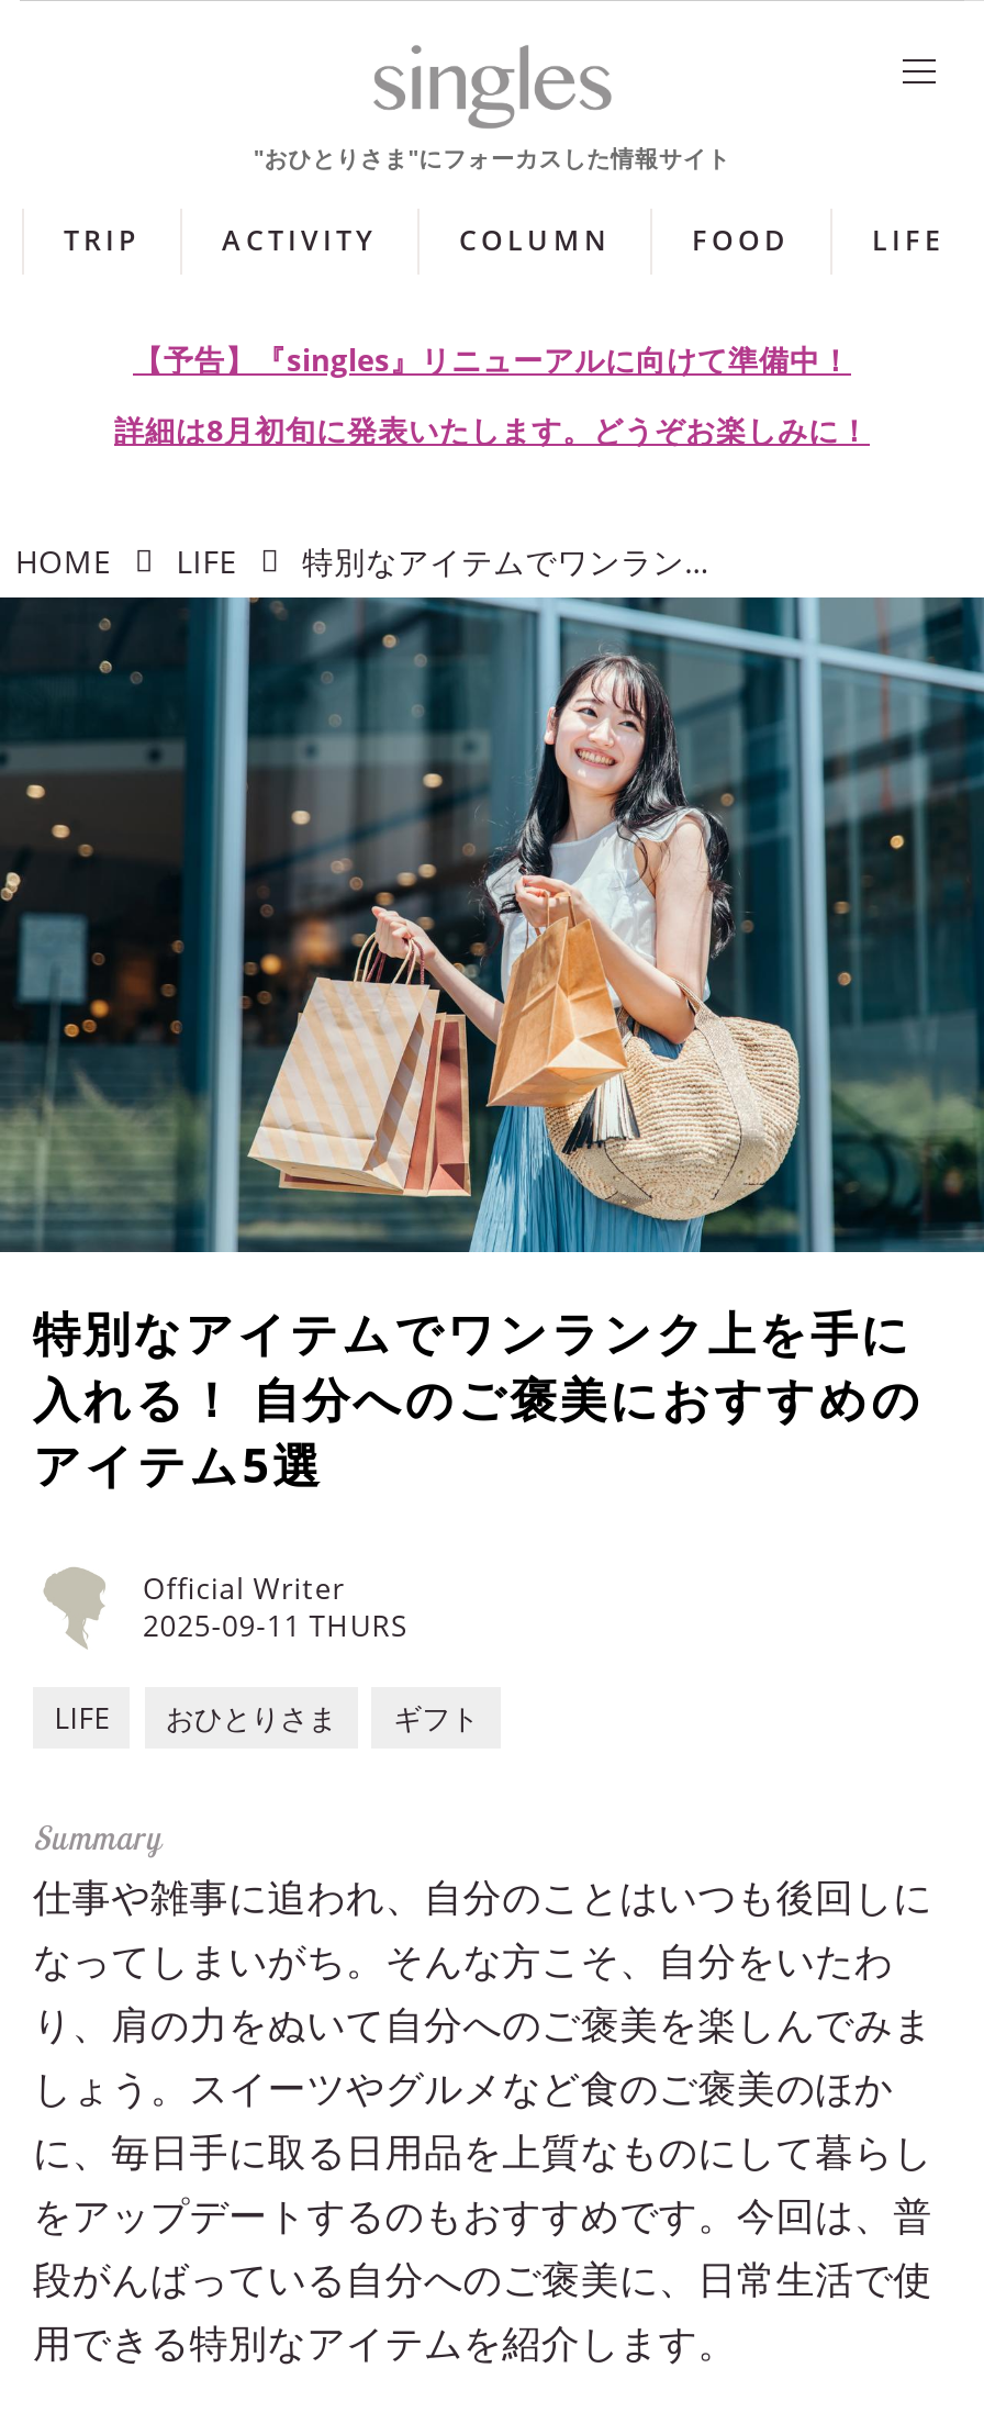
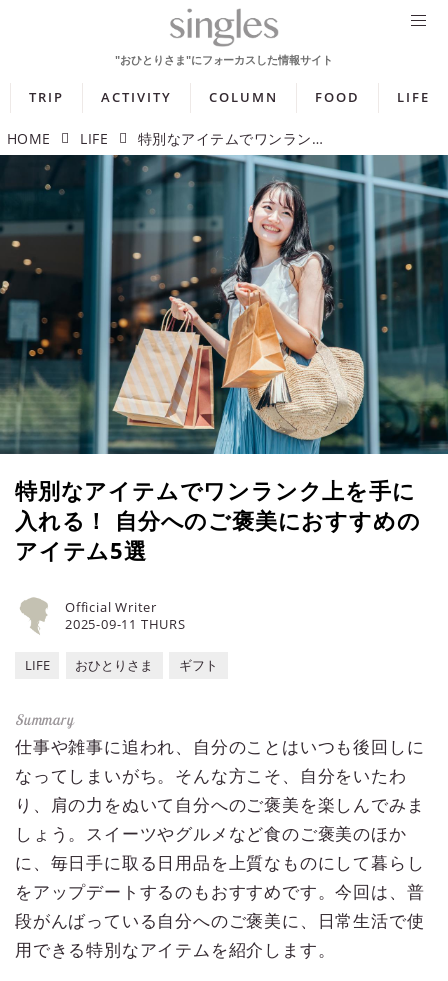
[114,340,870,450] 【予告】『singles』リニューアルに向けて準備中！ | 詳細は8月初旬に発表いたします。どうぞお楽しみに！ -> none

